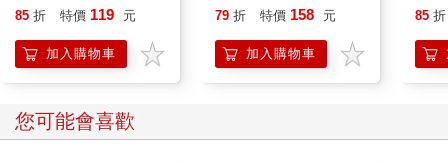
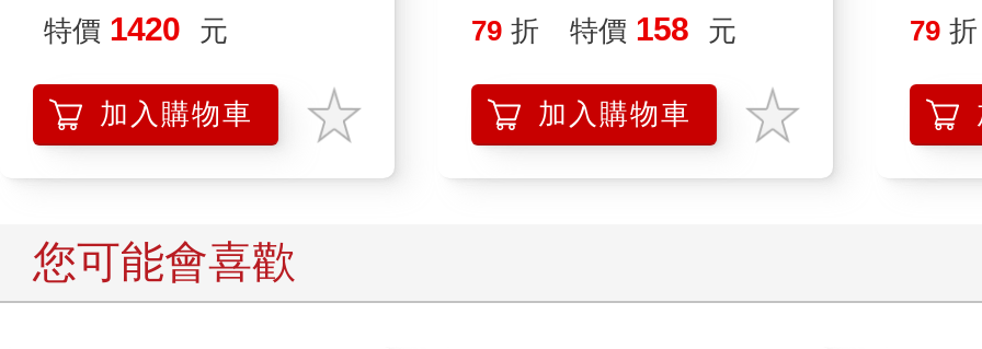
[15,6,136,23] 85 折 | 特價 119 元 -> [44,11,228,48] 特價 1420 元
[415,8,446,23] 85 折 -> [910,15,978,48] 79 折

